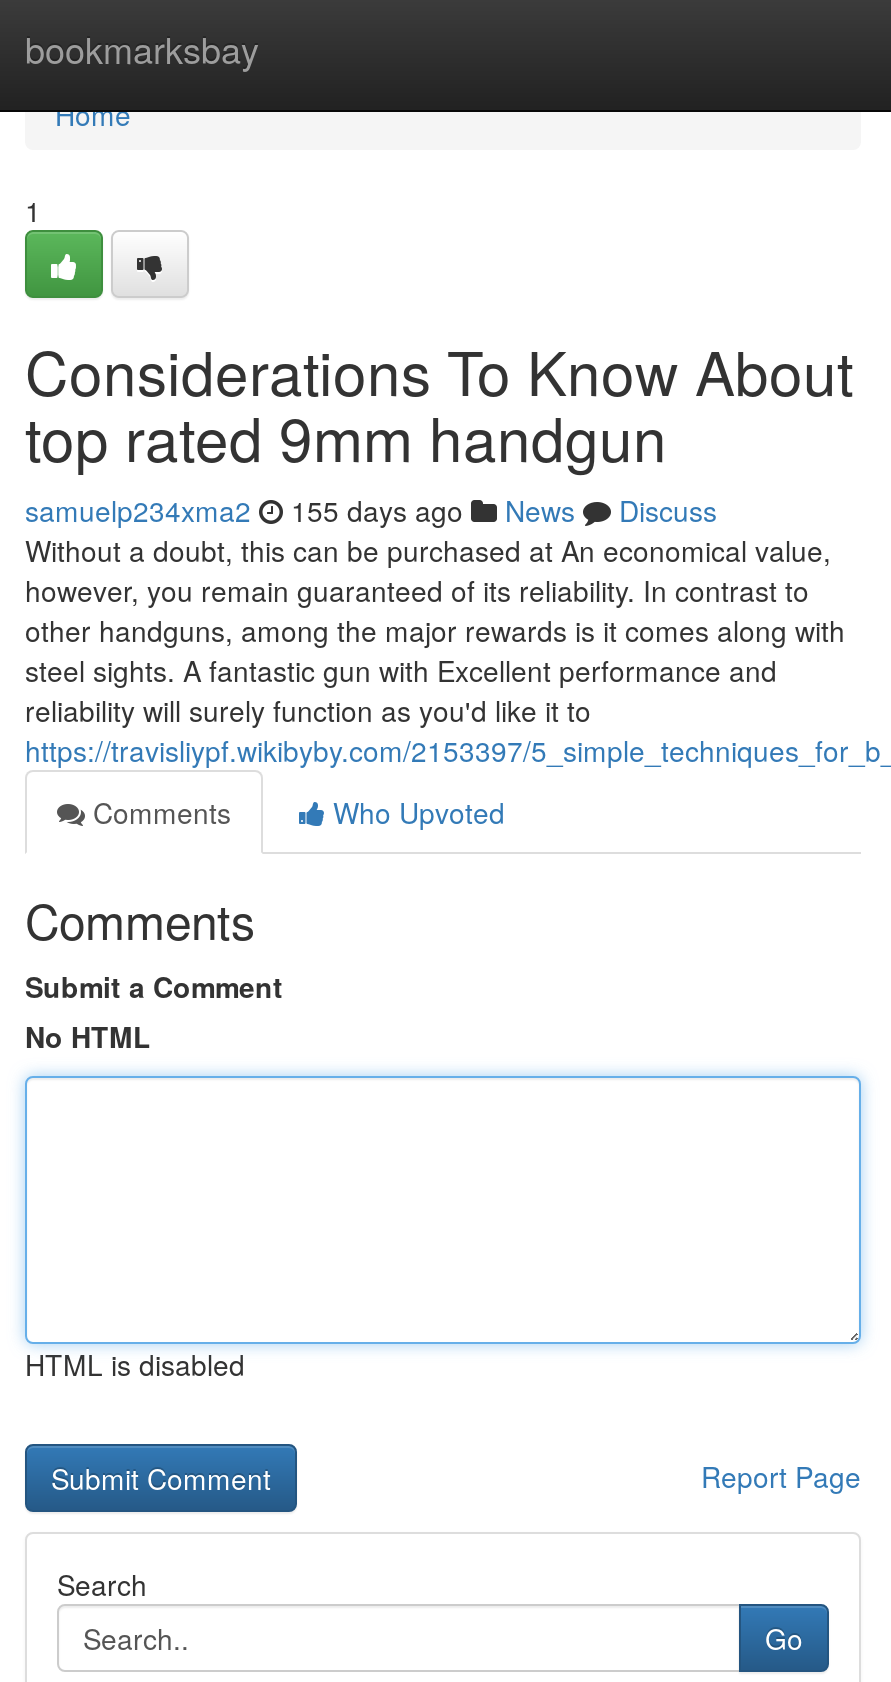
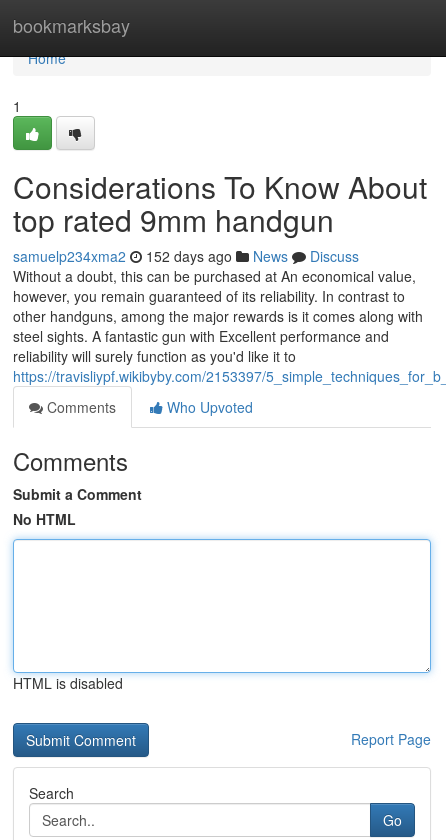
[25,490,717,530] samuelp234xma2 155 days ago News Discuss -> [13,246,359,266] samuelp234xma2 152 days ago News Discuss

